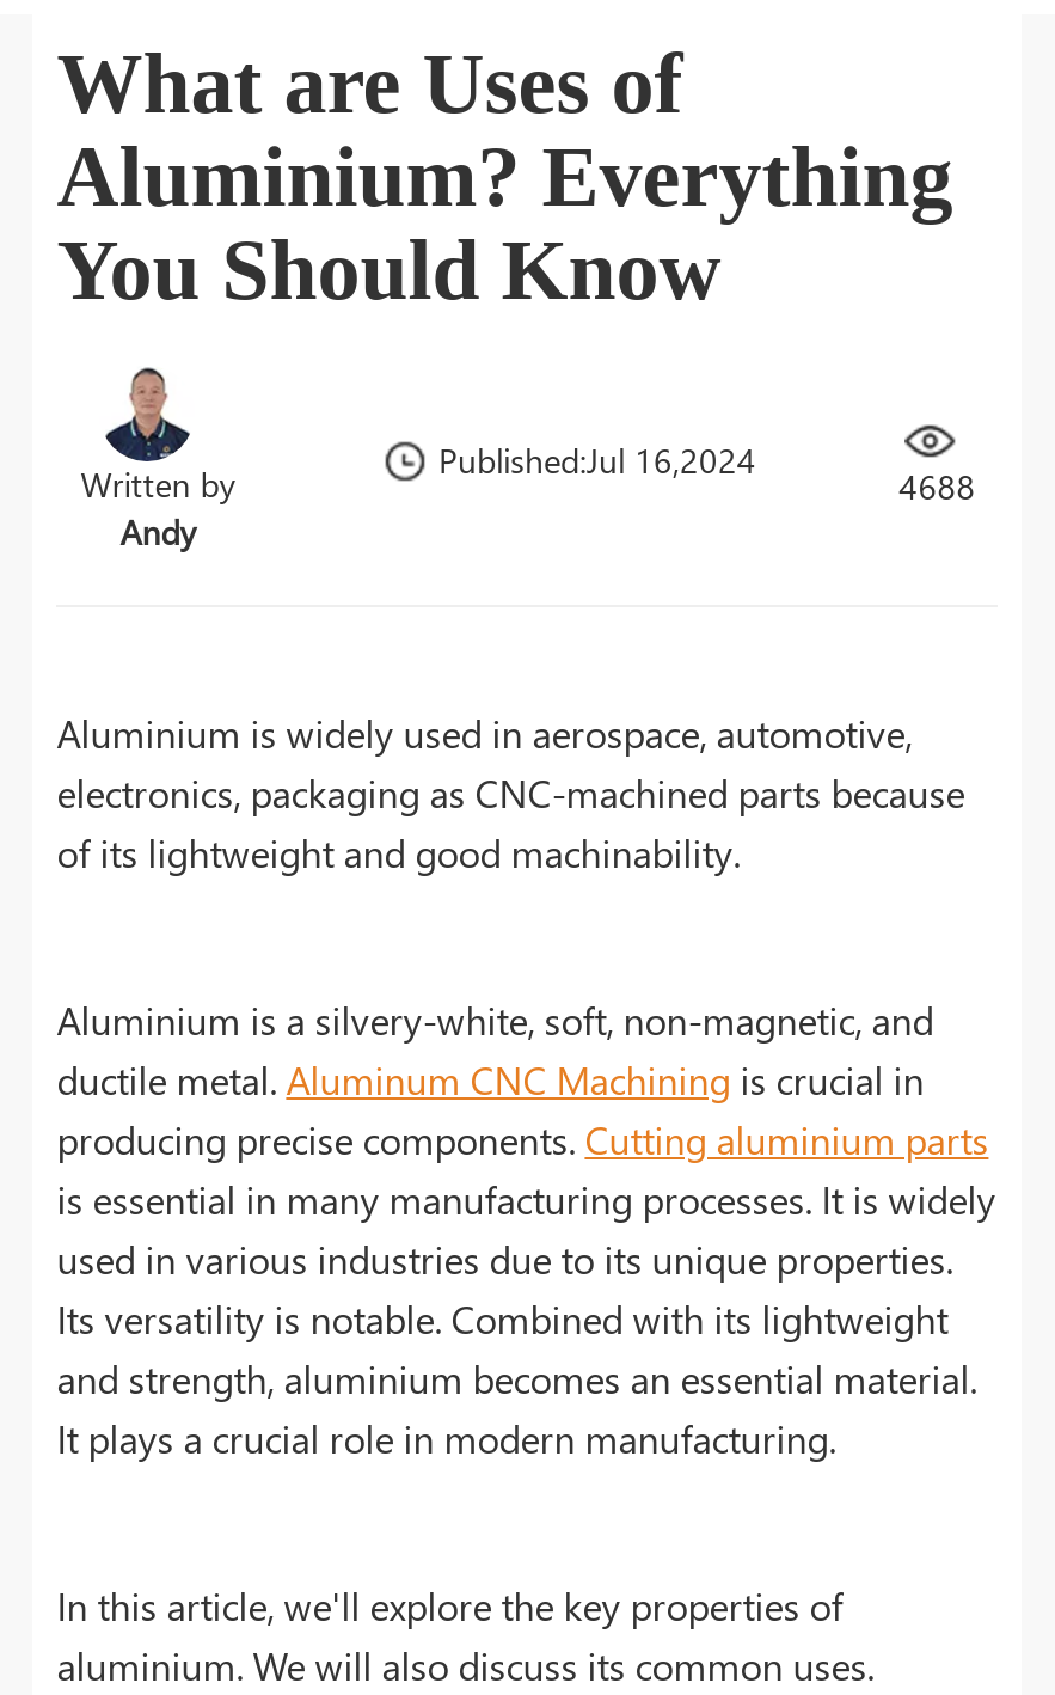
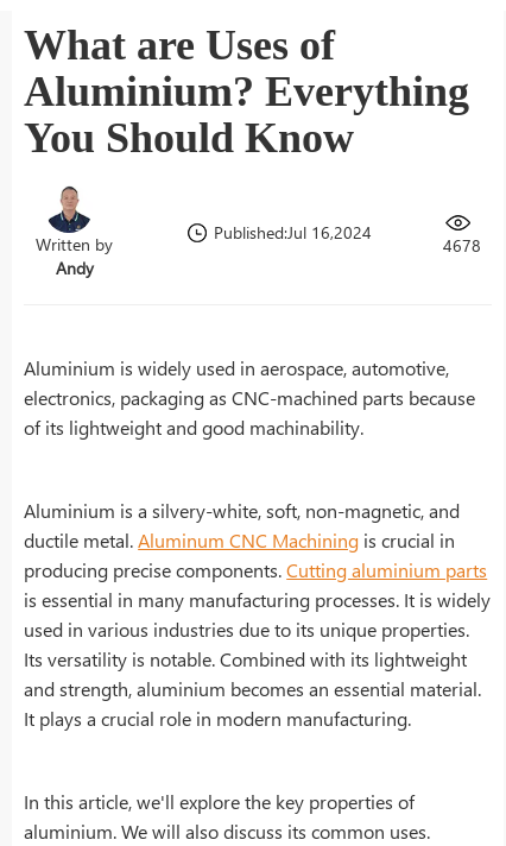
[899,463,976,508] 4688 -> [443,233,481,256] 4678

